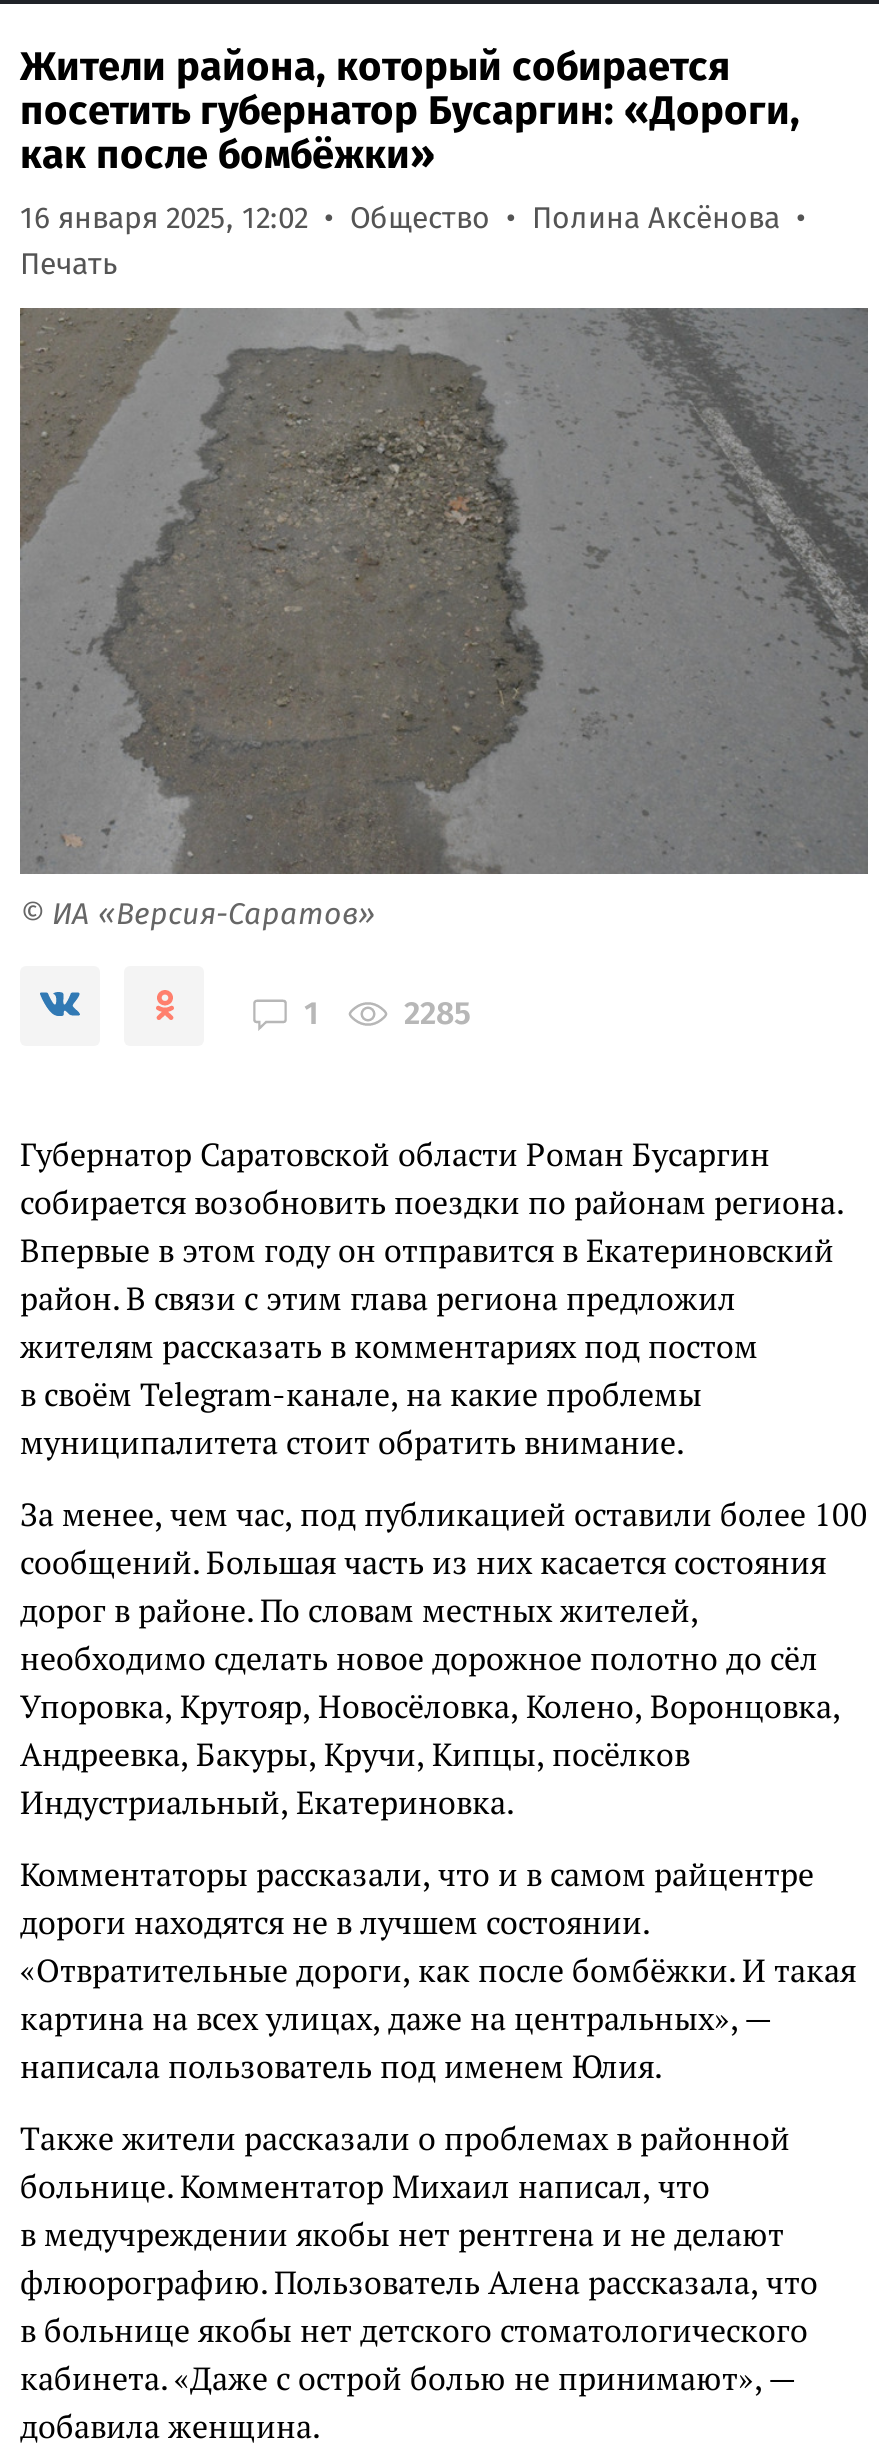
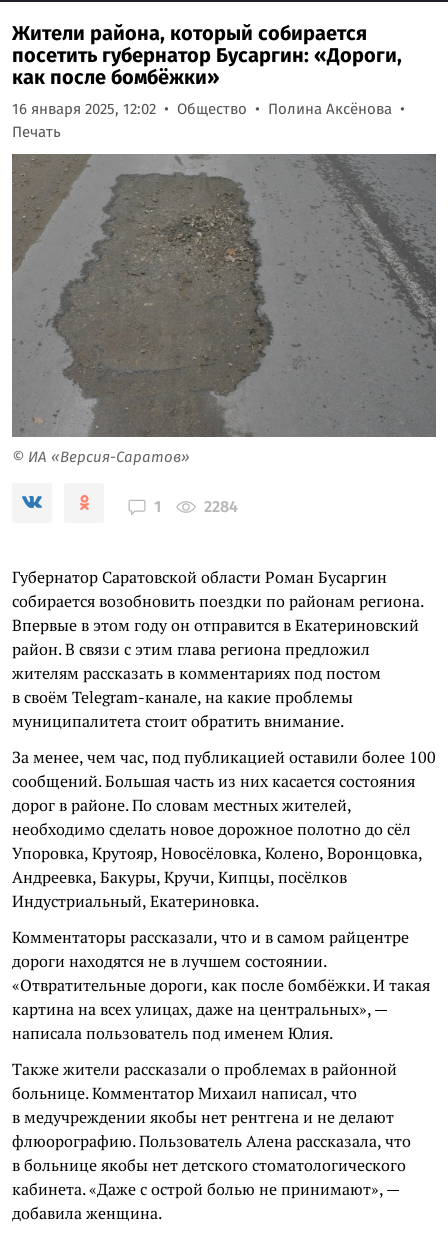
[404,994,470,1032] 2285 -> [204,497,238,516] 2284

